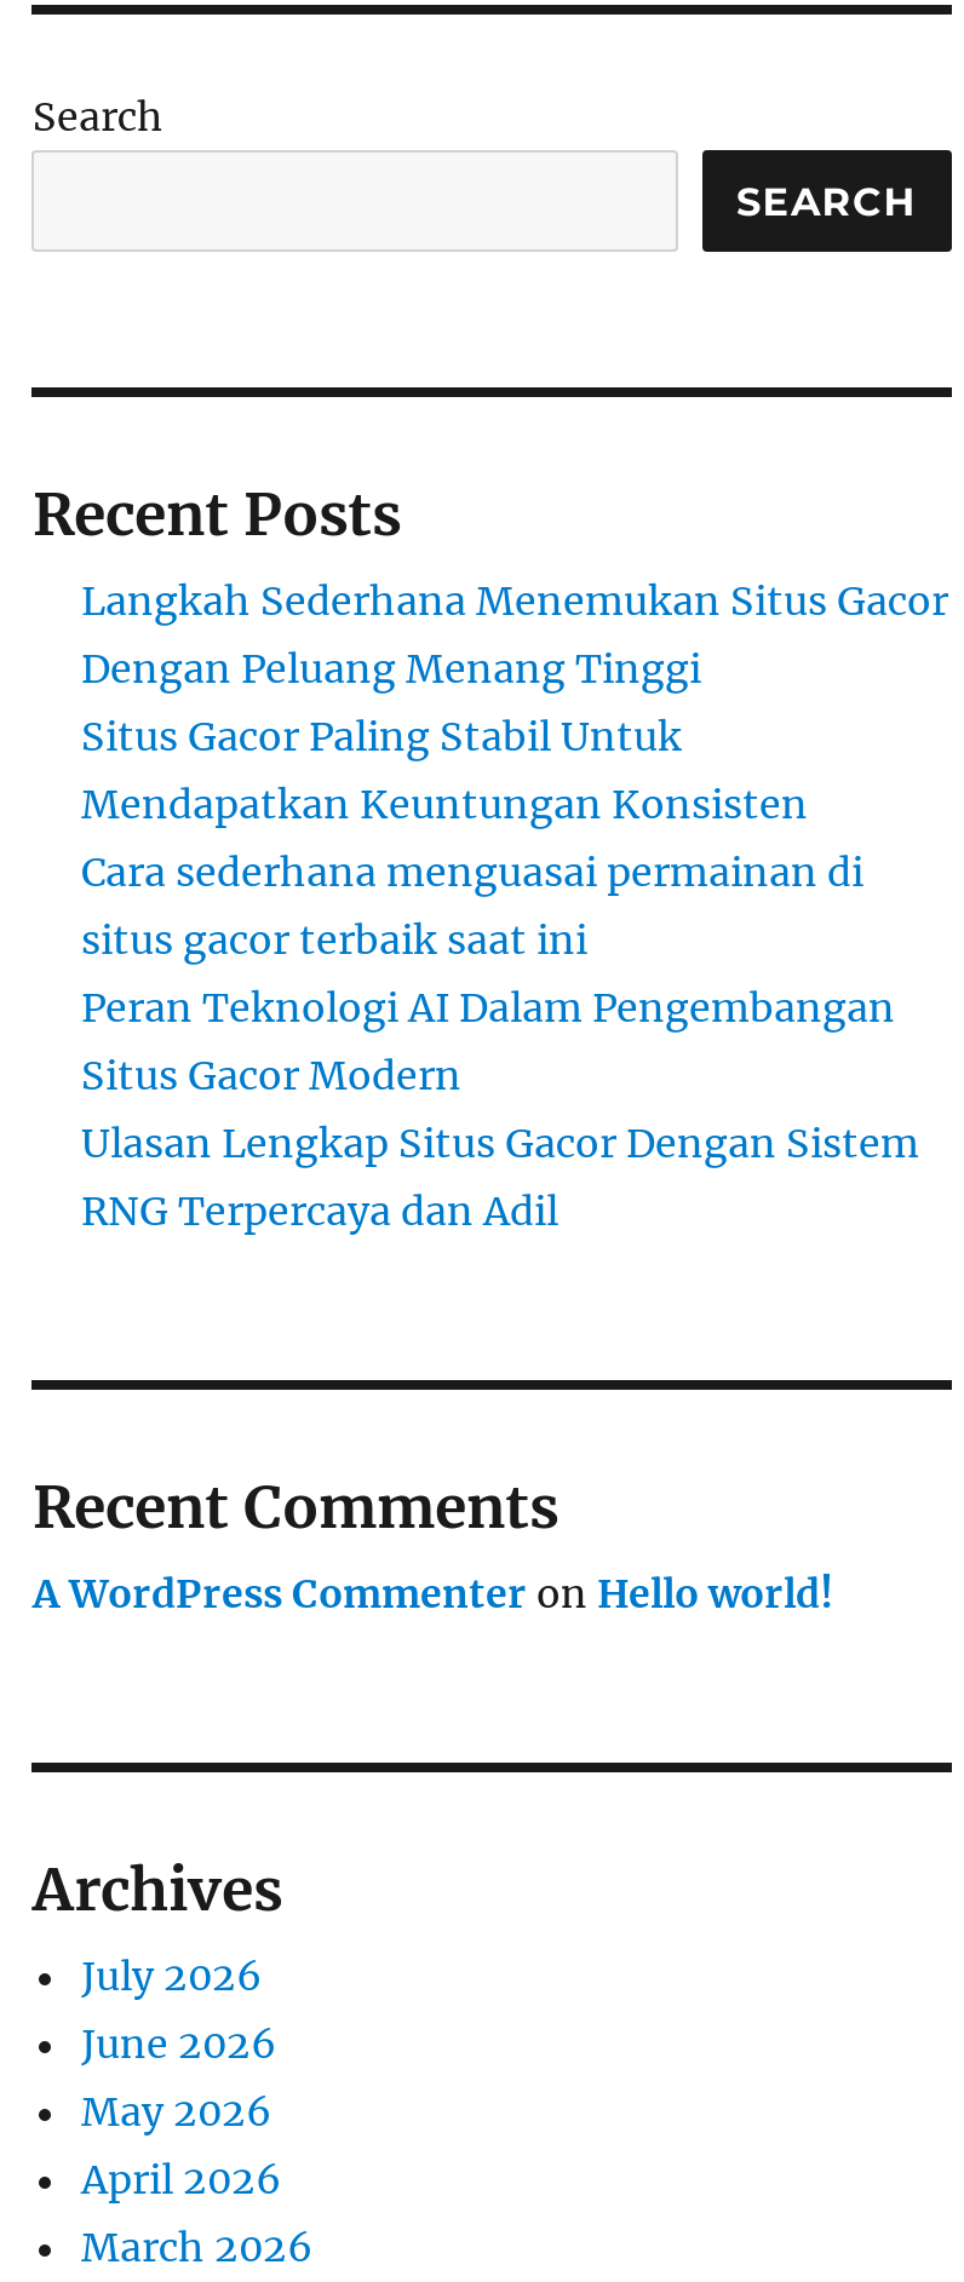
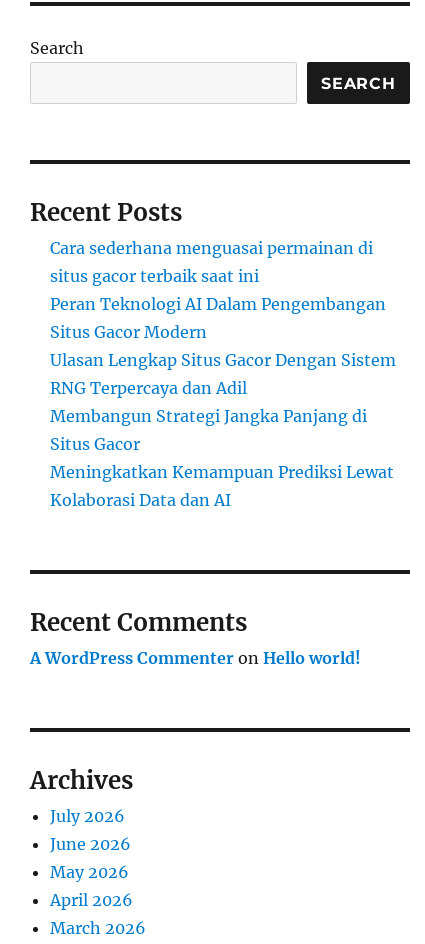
[81,576,948,828] Langkah Sederhana Menemukan Situs Gacor | Dengan Peluang Menang Tinggi | Situs Gacor Paling Stabil Untuk | Mendapatkan Keuntungan Konsisten -> none
moved [81,848,919,1235] -> [50,238,396,398]: Cara sederhana menguasai permainan di | situs gacor terbaik saat ini | Peran Teknologi AI Dalam Pengembangan | Situs Gacor Modern | Ulasan Lengkap Situs Gacor Dengan Sistem | RNG Terpercaya dan Adil
none -> [50,406,394,510] Membangun Strategi Jangka Panjang di | Situs Gacor | Meningkatkan Kemampuan Prediksi Lewat | Kolaborasi Data dan AI

